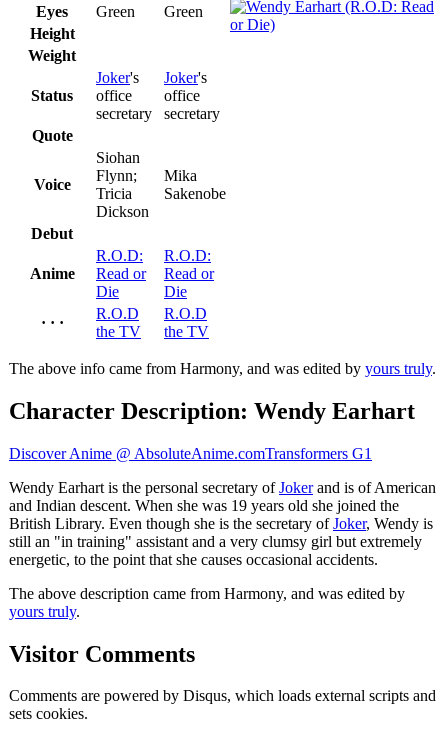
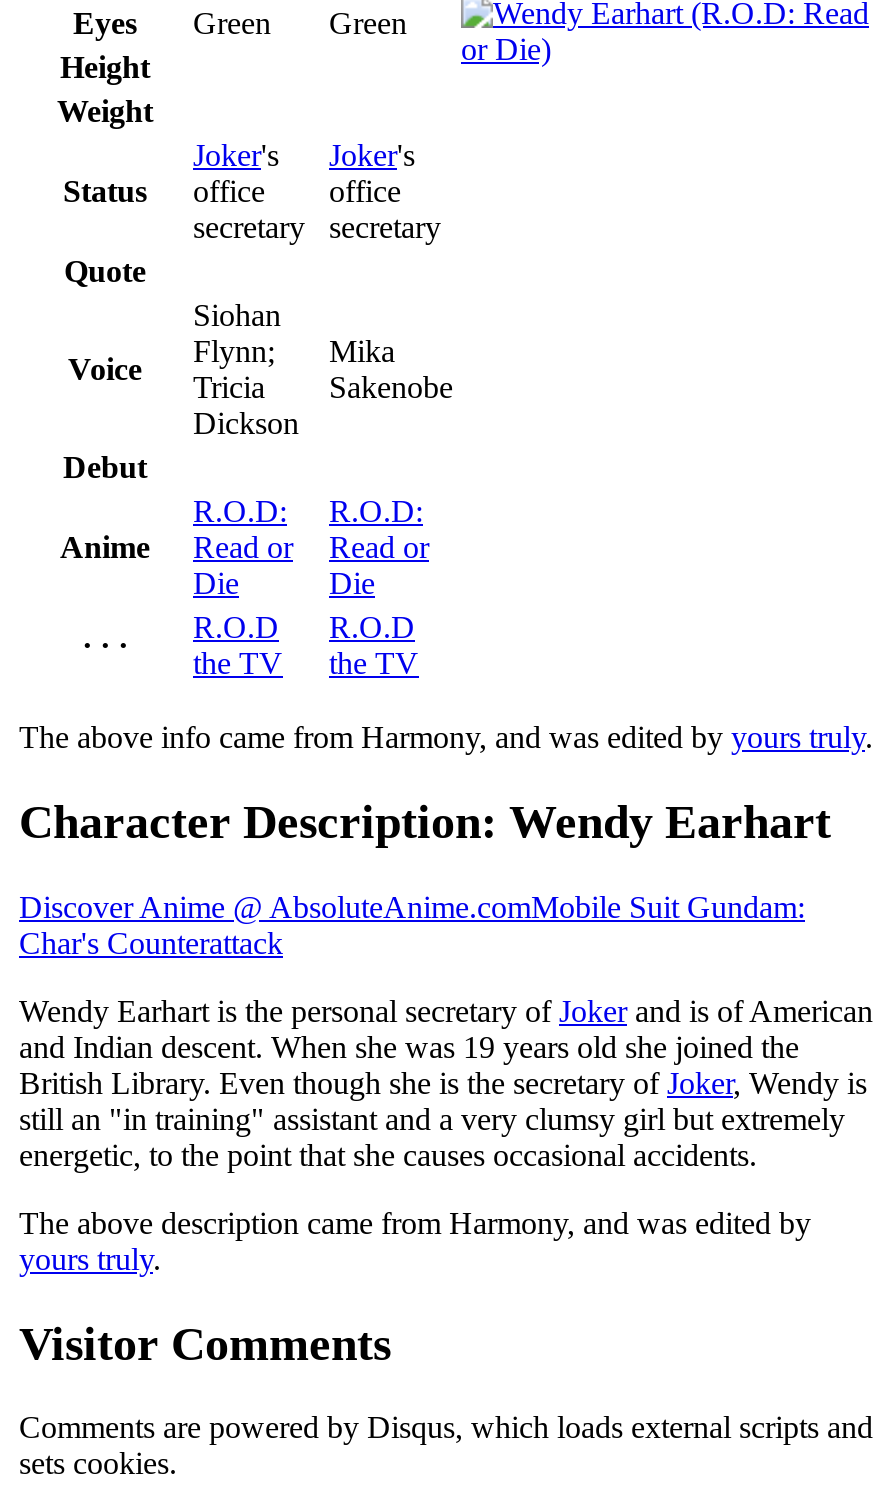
[9,445,372,462] Discover Anime @ AbsoluteAnime.comTransformers G1 -> [19,889,805,959] Discover Anime @ AbsoluteAnime.comMobile Suit Gundam: | Char's Counterattack

